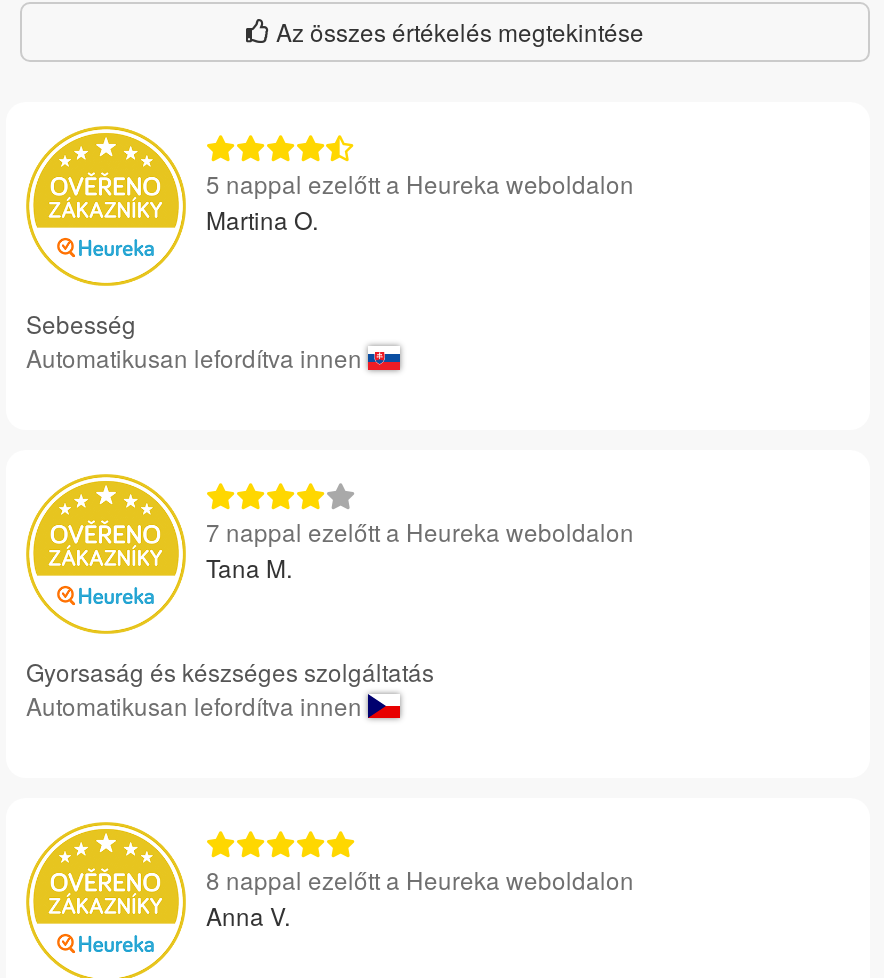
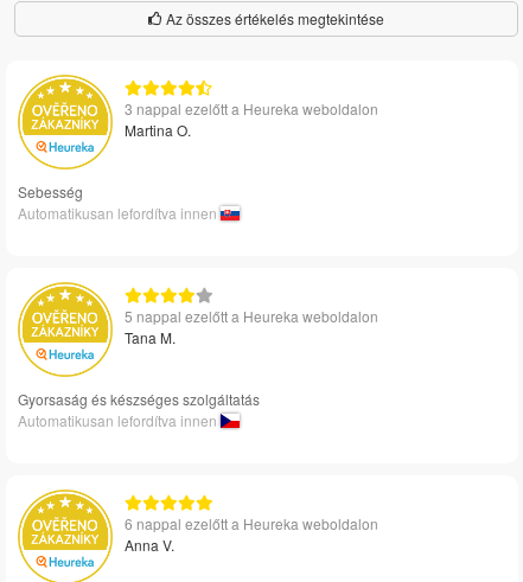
none -> [125,98,378,118] 3 nappal ezelőtt a Heureka weboldalon
moved [206,166,634,200] -> [125,306,378,326]: 5 nappal ezelőtt a Heureka weboldalon
[206,514,634,548] 7 nappal ezelőtt a Heureka weboldalon -> none
[206,862,634,896] 8 nappal ezelőtt a Heureka weboldalon -> [125,513,378,533] 6 nappal ezelőtt a Heureka weboldalon

